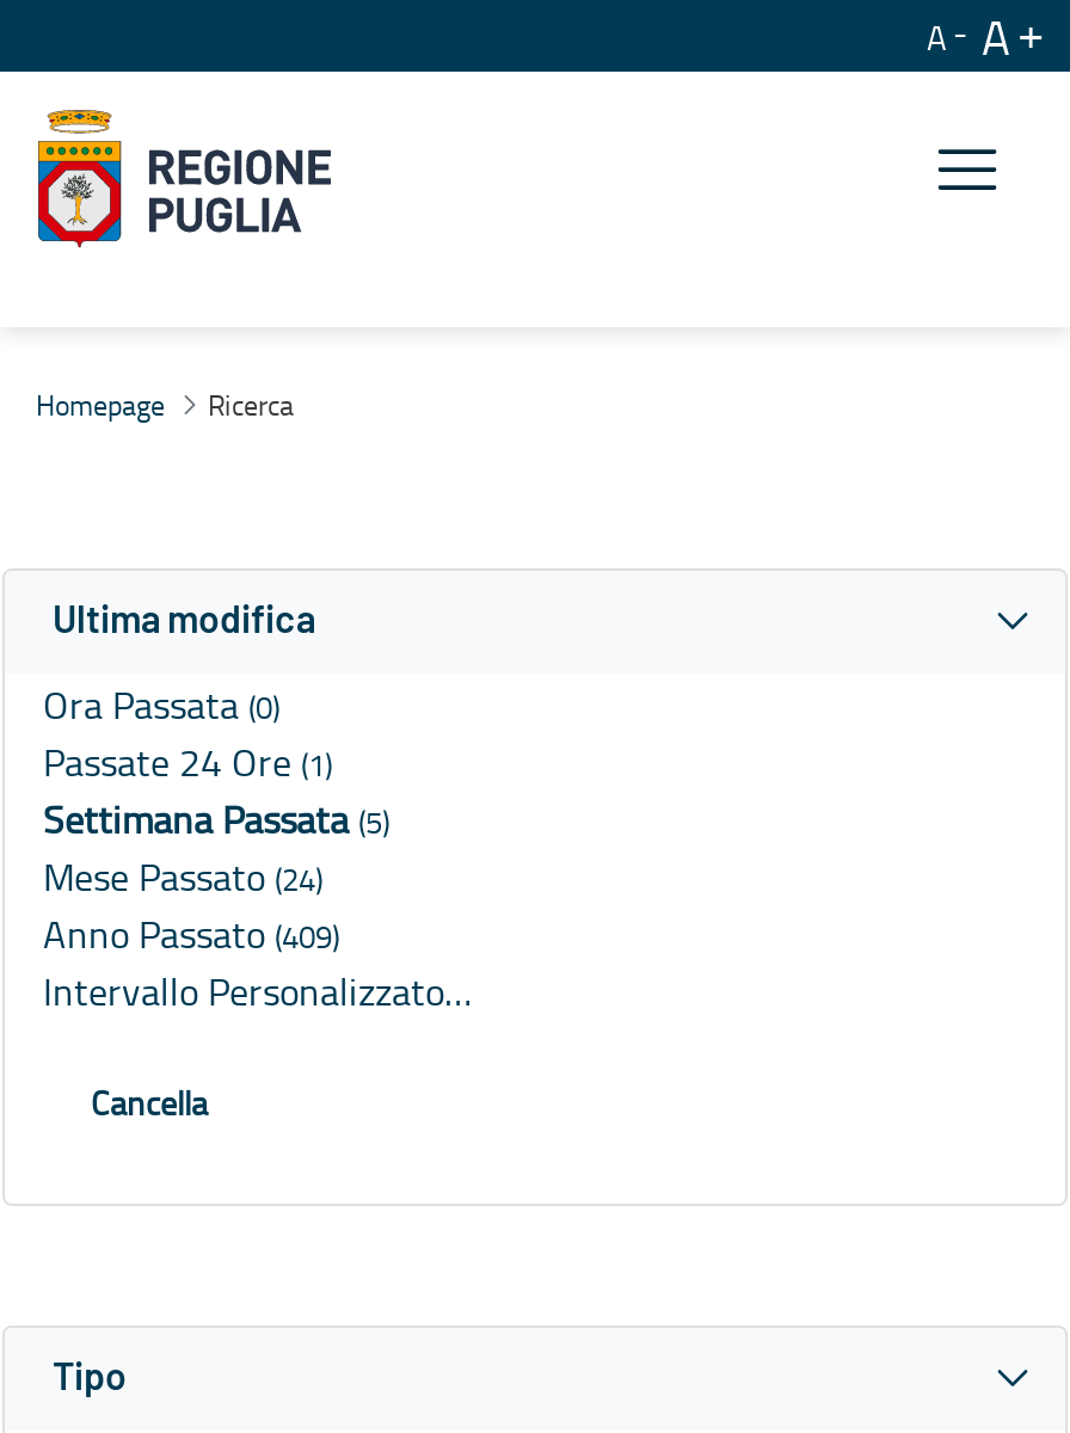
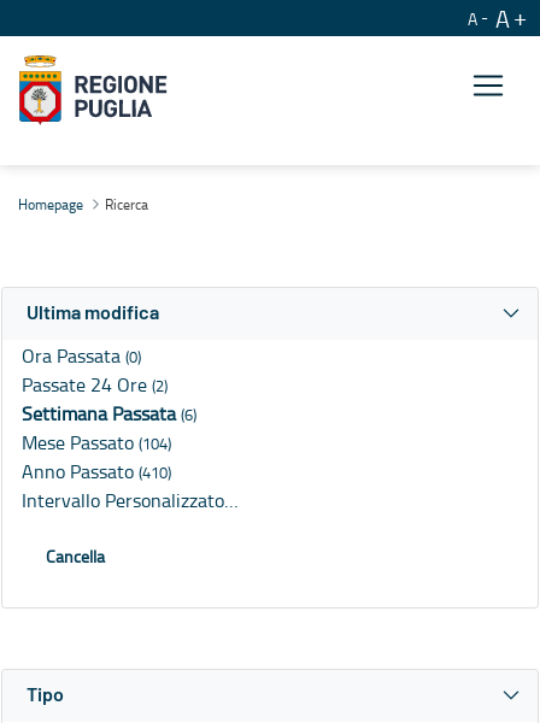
[43,736,332,789] Passate 24 Ore (1) -> [22,372,168,398] Passate 24 Ore (2)
[43,794,389,846] Settimana Passata (5) -> [22,400,196,427] Settimana Passata (6)
[43,851,322,904] Mese Passato (24) -> [22,429,171,456] Mese Passato (104)
[43,908,339,961] Anno Passato (409) -> [22,458,171,485] Anno Passato (410)

